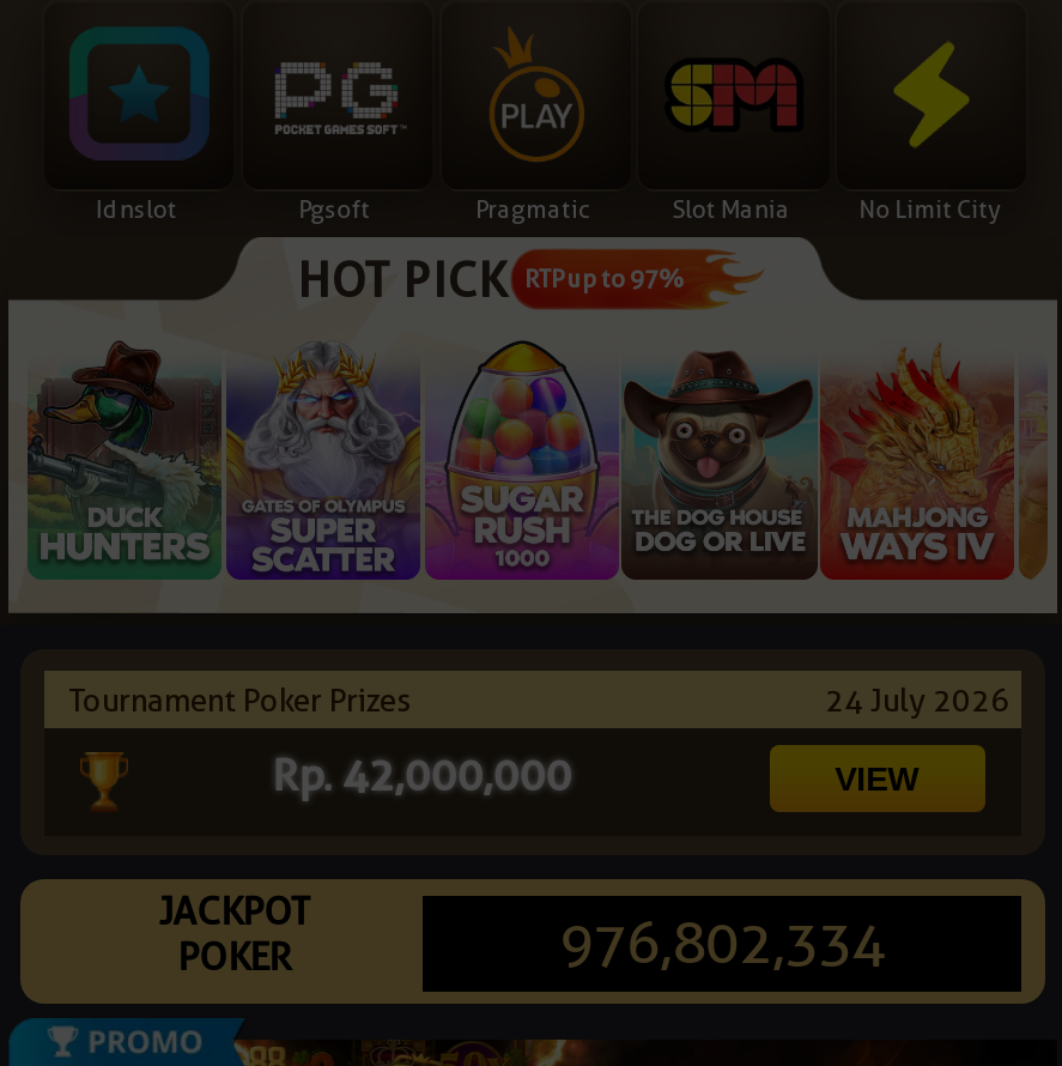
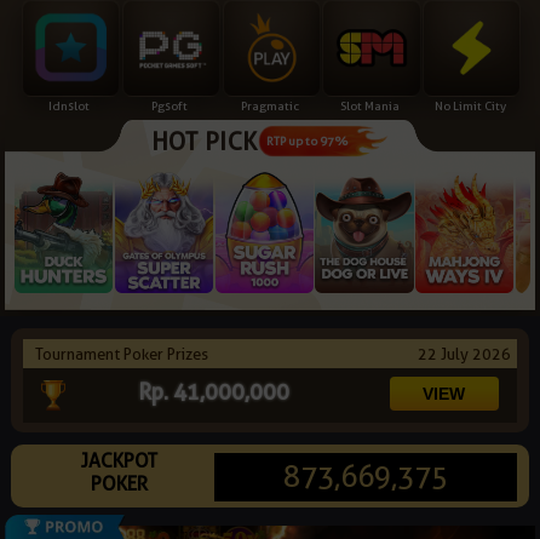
[825,681,1009,719] 24 July 2026 -> [418,344,511,364] 22 July 2026
[272,750,572,801] Rp. 42,000,000 -> [138,379,290,405] Rp. 41,000,000
[560,908,885,978] 976,802,334 -> [284,459,448,494] 873,669,375

